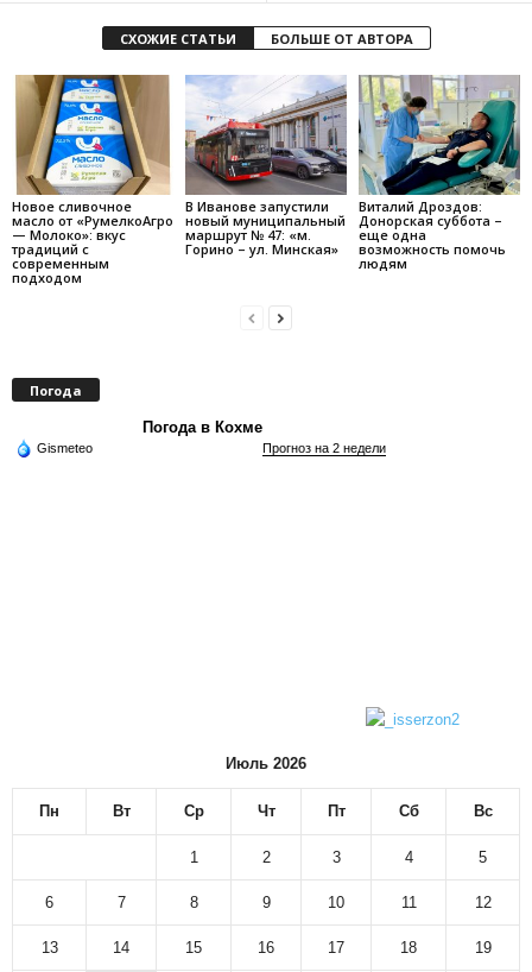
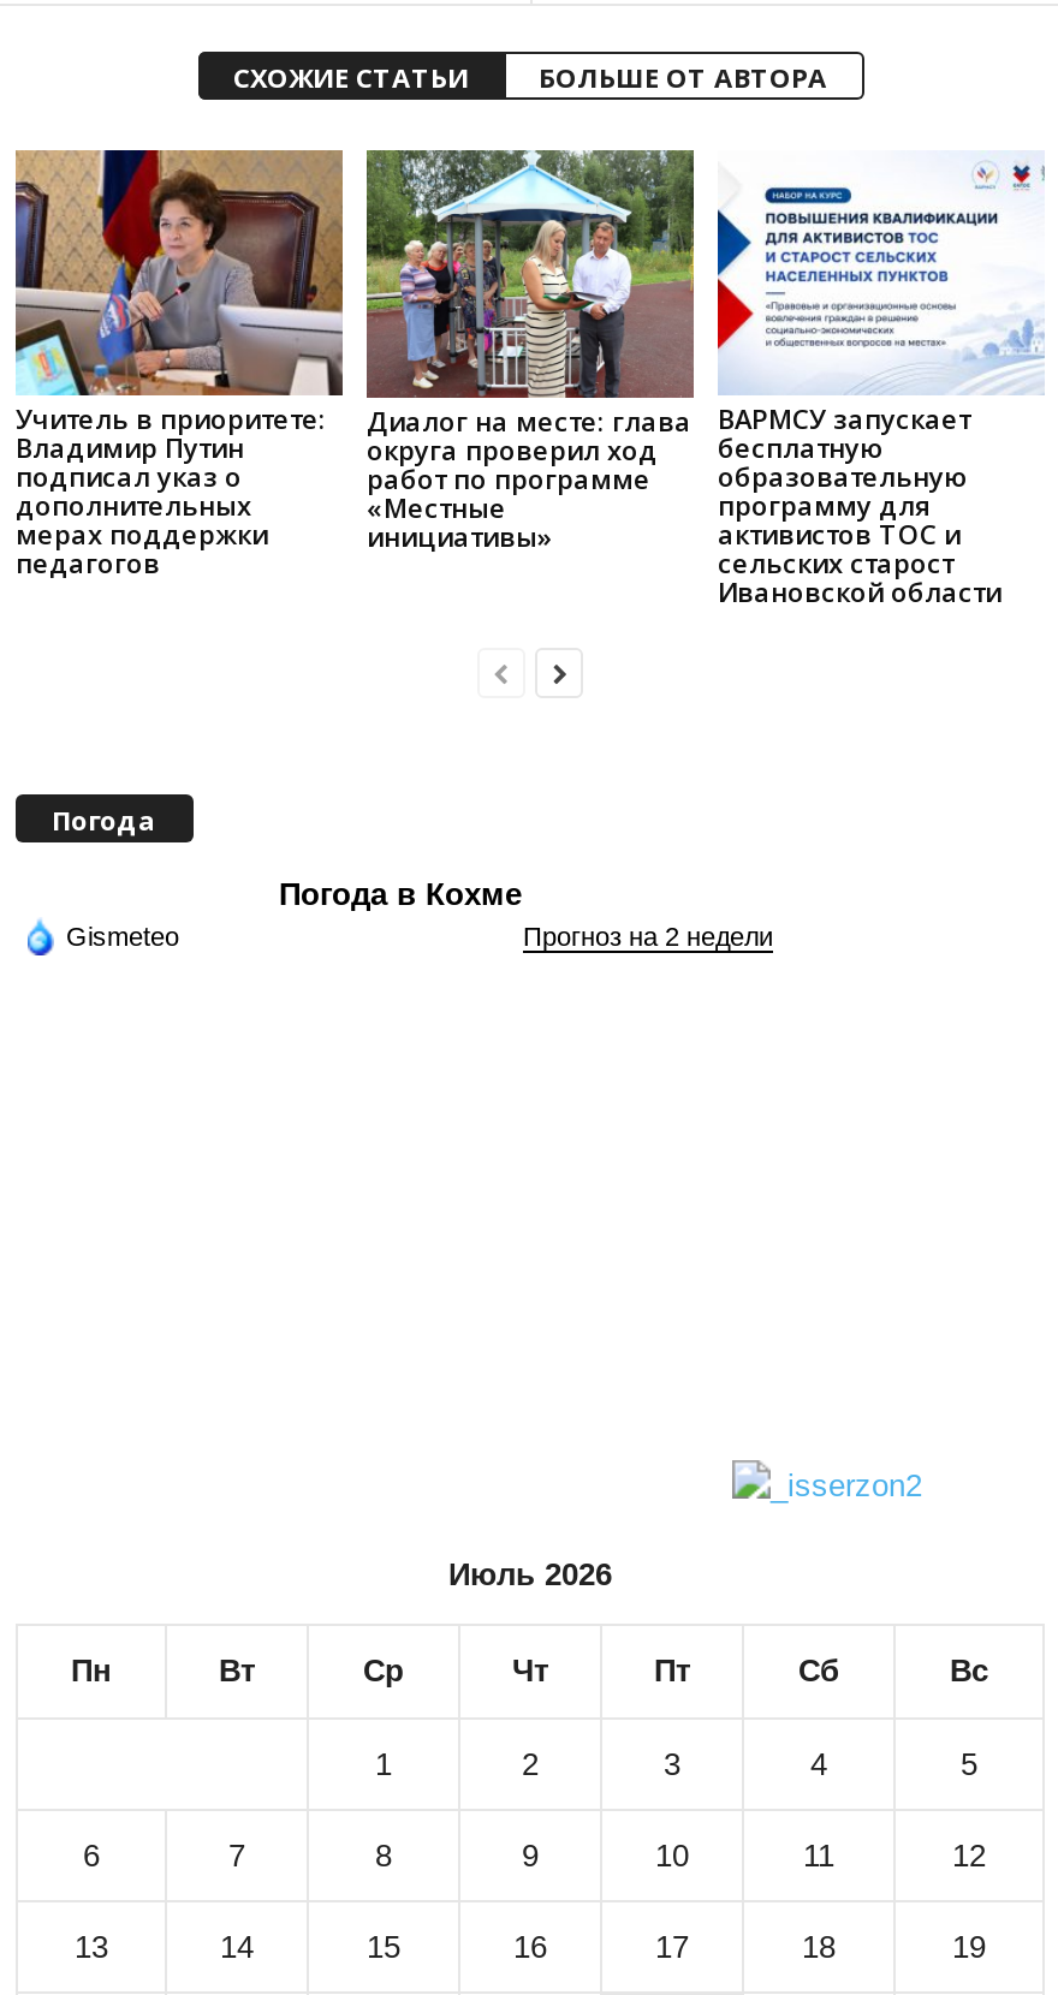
[12,75,173,287] [image] | Новое сливочное | масло от «РумелкоАгро | — Молоко»: вкус | традиций с | современным | подходом -> [13,147,345,580] [image] | Учитель в приоритете: | Владимир Путин | подписал указ о | дополнительных | мерах поддержки | педагогов
[185,74,348,258] [image] | В Иванове запустили | новый муниципальный | маршрут № 47: «м. | Горино – ул. Минская» -> [364,147,696,553] [image] | Диалог на месте: глава | округа проверил ход | работ по программе | «Местные | инициативы»
[357,74,521,273] [image] | Виталий Дроздов: | Донорская суббота – | еще одна | возможность помочь | людям -> [715,159,1045,609] [image] | ВАРМСУ запускает | бесплатную | образовательную | программу для | активистов ТОС и | сельских старост | Ивановской области

